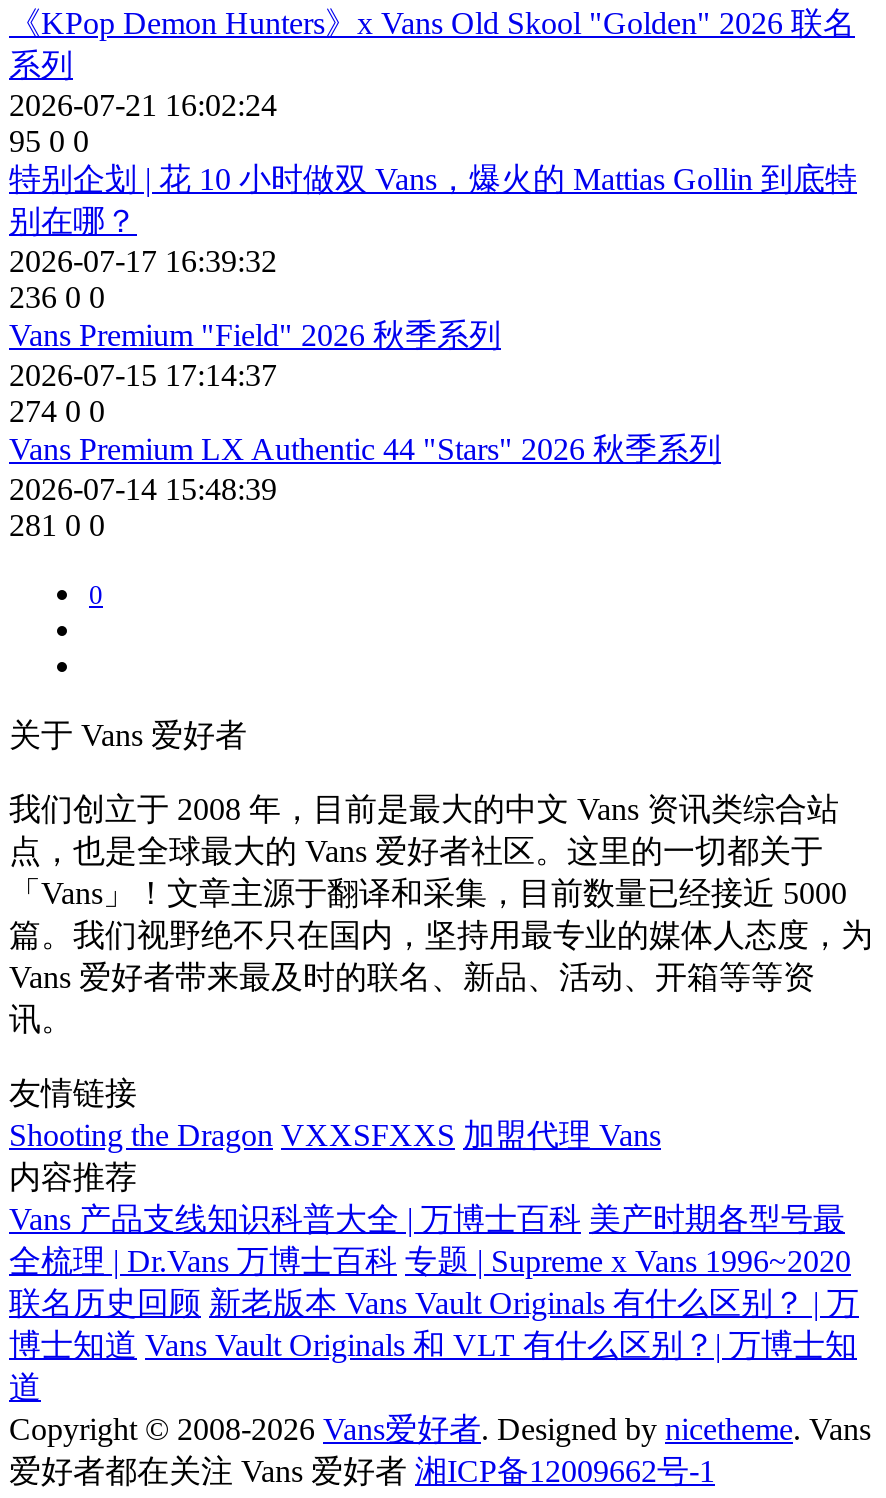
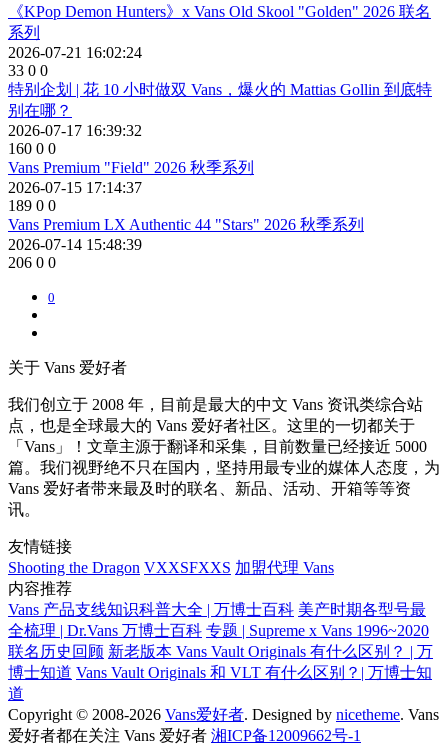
[9,124,89,158] 95 0 0 -> [8,62,48,79] 33 0 0
[9,280,105,314] 236 0 0 -> [8,140,56,157] 160 0 0
[9,394,105,428] 274 0 0 -> [8,197,56,214] 189 0 0
[9,508,105,542] 281 0 0 -> [8,254,56,271] 206 0 0

